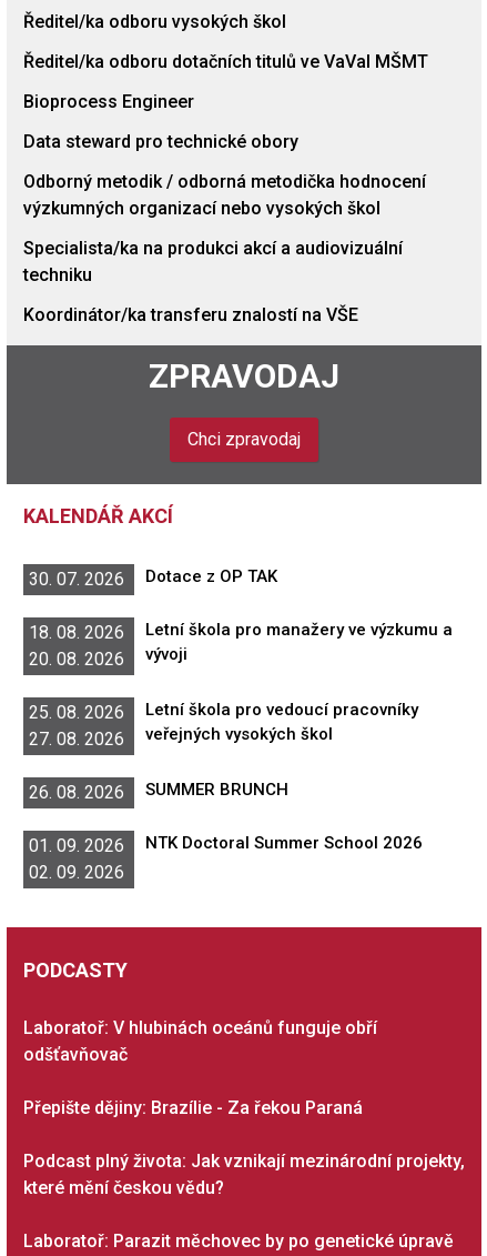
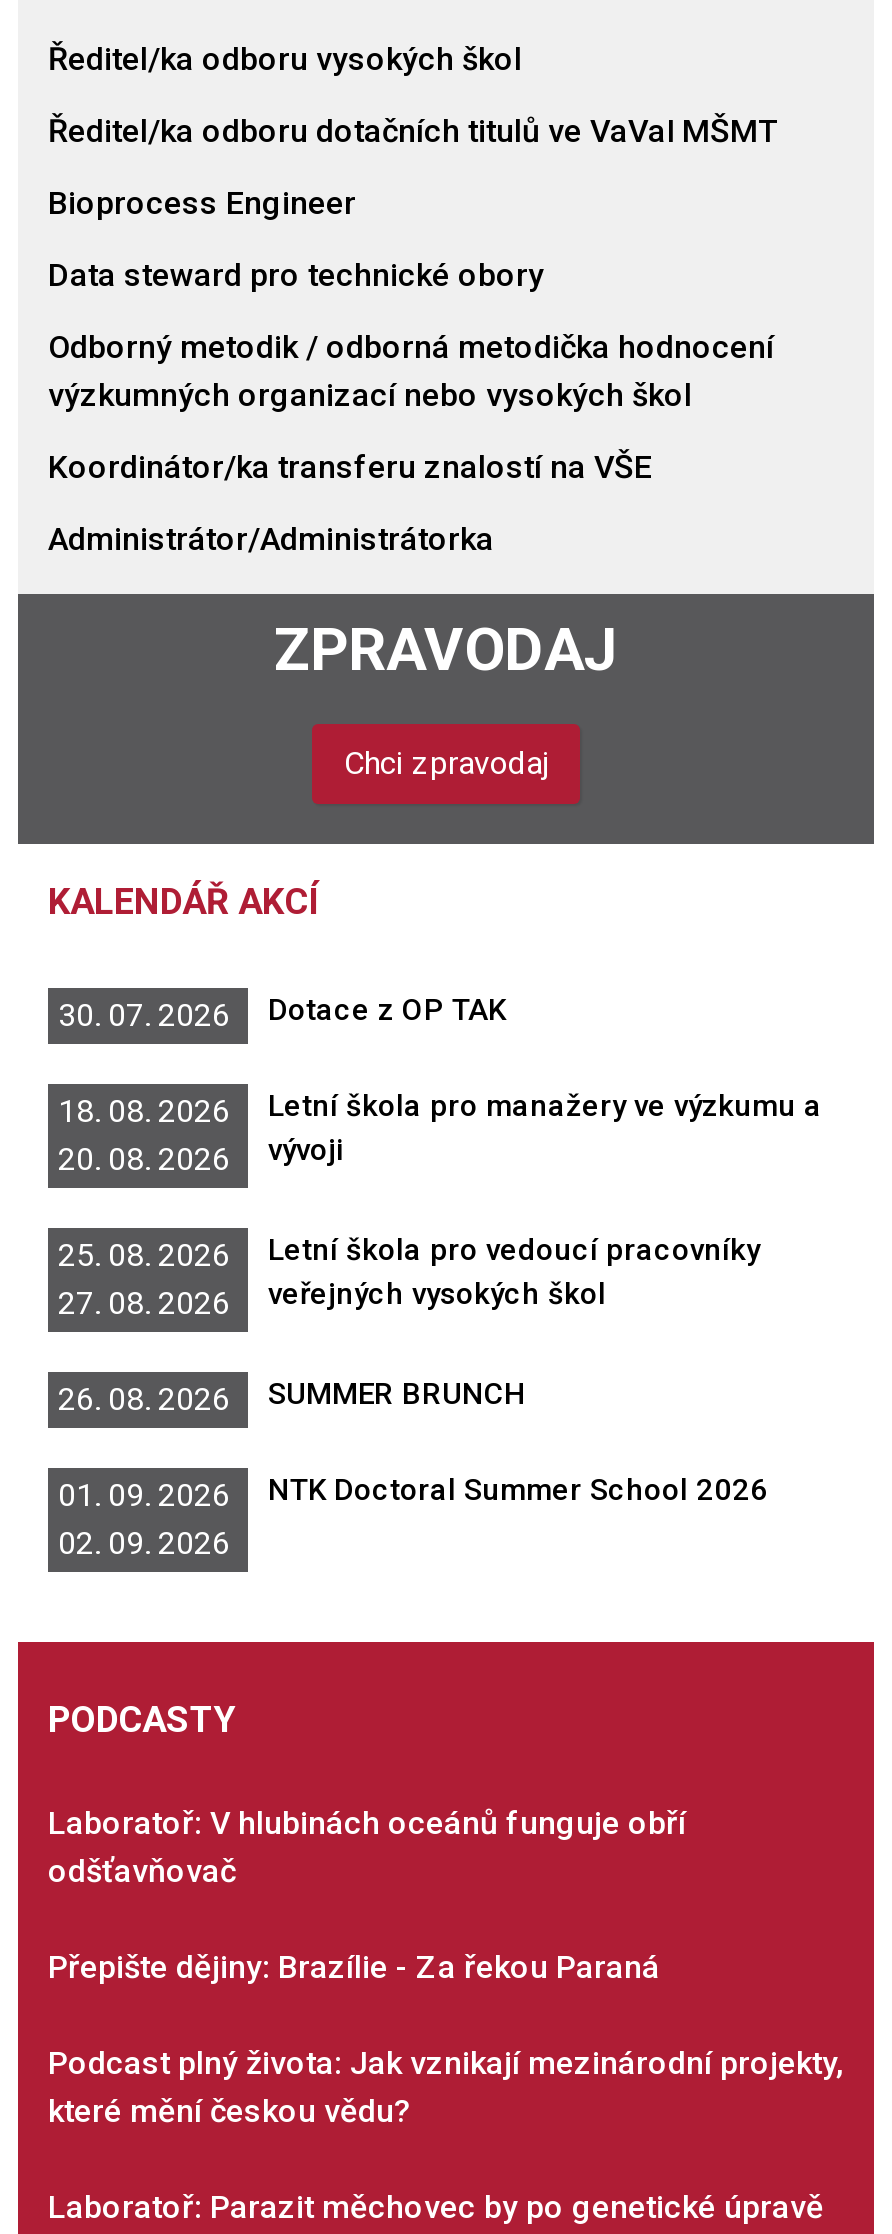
[23,238,403,286] Specialista/ka na produkci akcí a audiovizuální | techniku -> none
moved [23,305,358,326] -> [48,448,652,486]: Koordinátor/ka transferu znalostí na VŠE
none -> [48,520,494,558] Administrátor/Administrátorka

